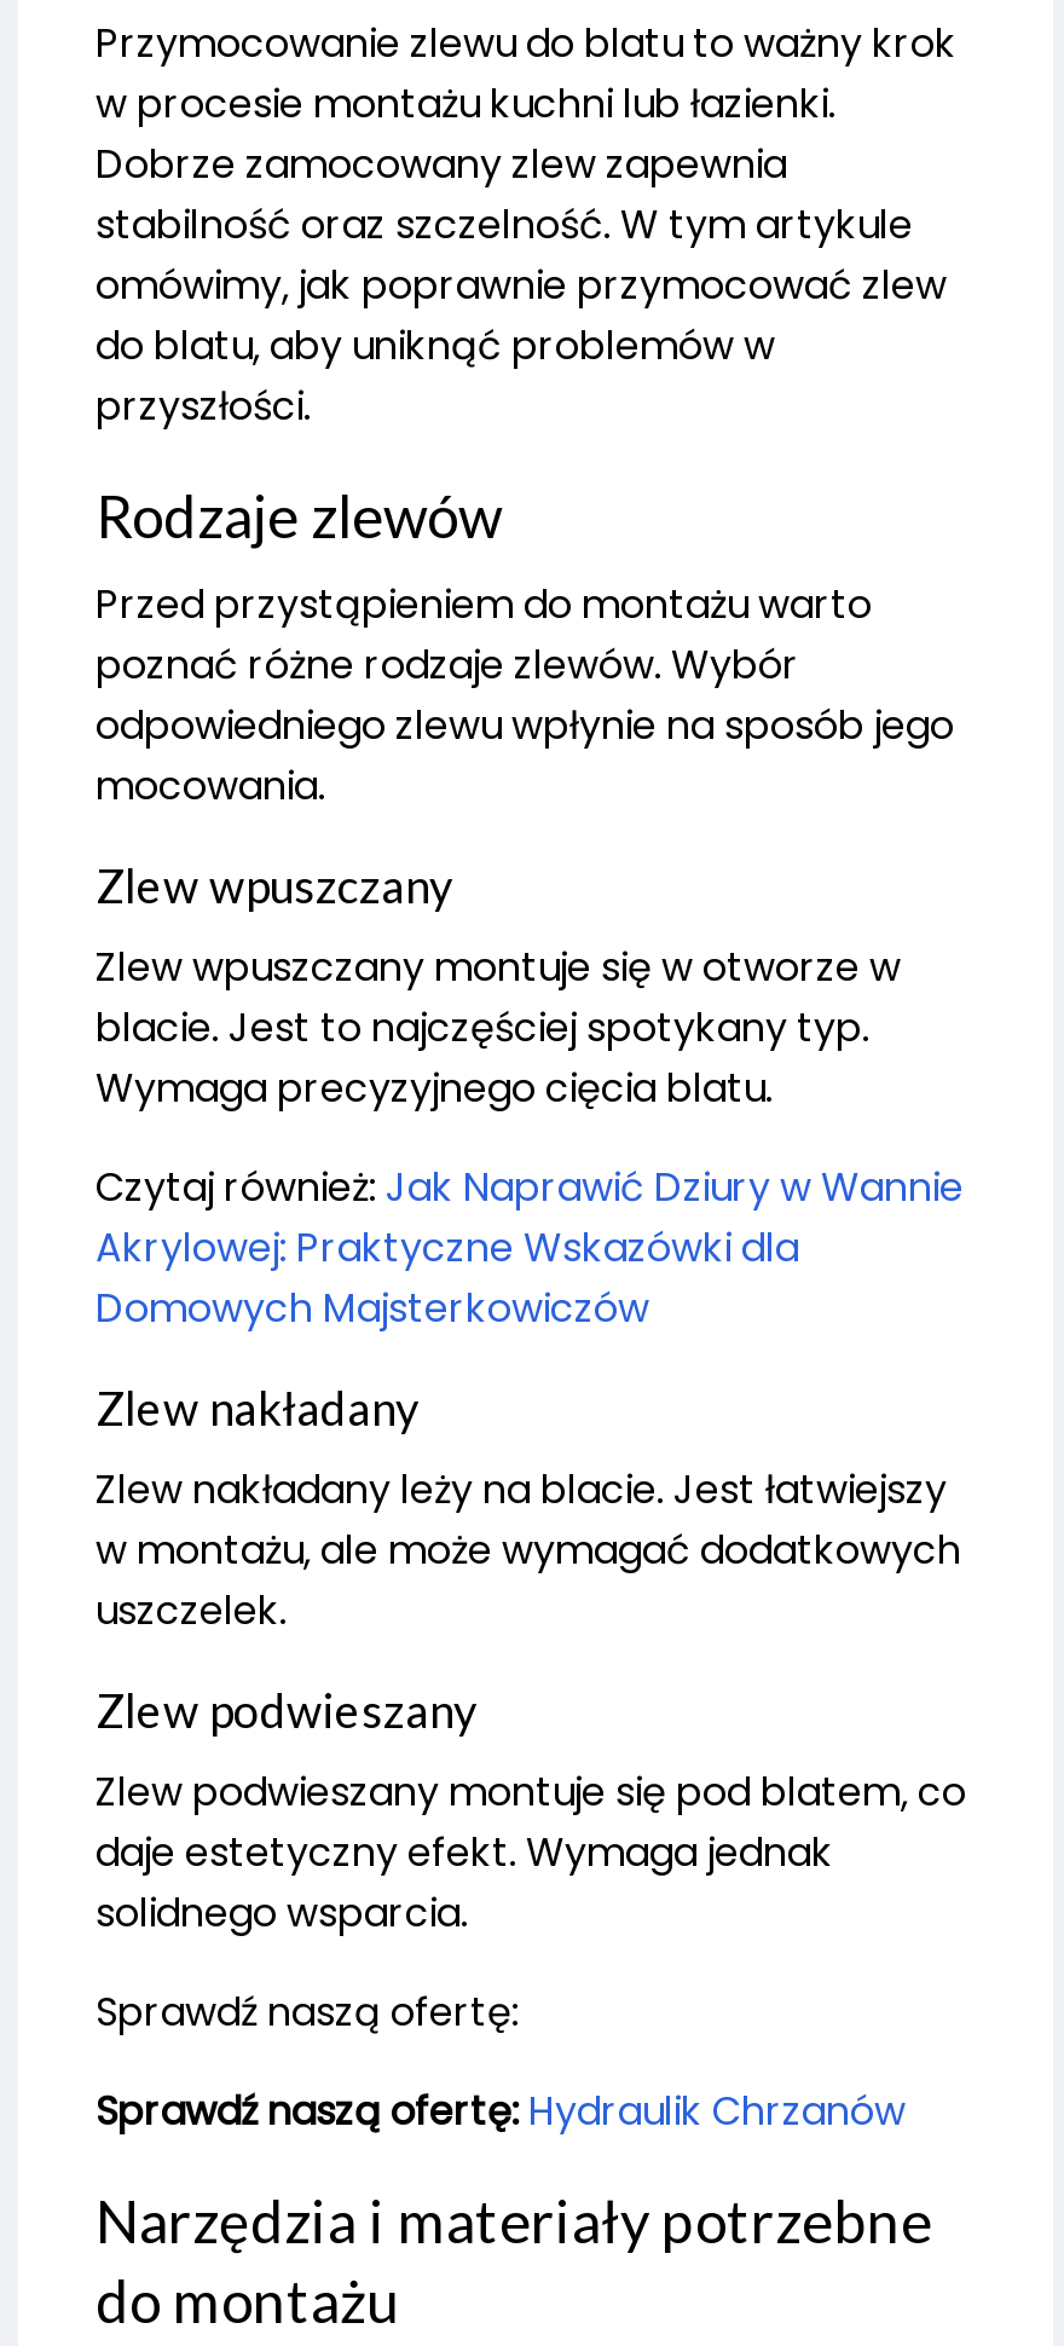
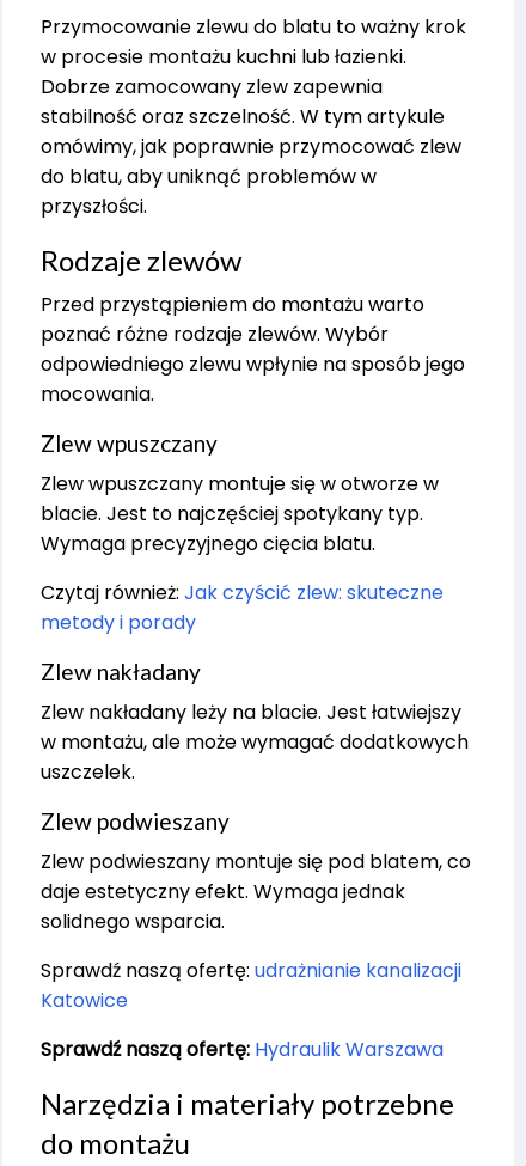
[96,1159,964,1335] Czytaj również: Jak Naprawić Dziury w Wannie | Akrylowej: Praktyczne Wskazówki dla | Domowych Majsterkowiczów -> [41,578,444,636] Czytaj również: Jak czyścić zlew: skuteczne | metody i porady
moved [96,1379,966,1940] -> [41,657,471,935]: Zlew nakładany | Zlew nakładany leży na blacie. Jest łatwiejszy | w montażu, ale może wymagać dodatkowych | uszczelek. | Zlew podwieszany | Zlew podwieszany montuje się pod blatem, co | daje estetyczny efekt. Wymaga jednak | solidnego wsparcia.
[96,1983,519,2039] Sprawdź naszą ofertę: -> [41,956,461,1014] Sprawdź naszą ofertę: udrażnianie kanalizacji | Katowice
[96,2083,906,2138] Sprawdź naszą ofertę: Hydraulik Chrzanów -> [41,1035,444,1063] Sprawdź naszą ofertę: Hydraulik Warszawa

